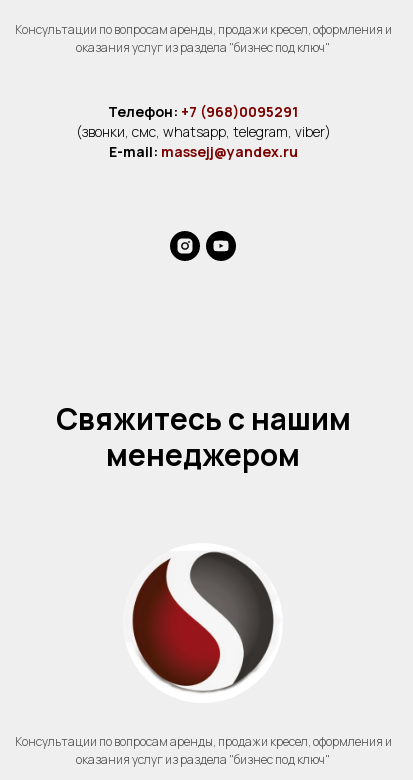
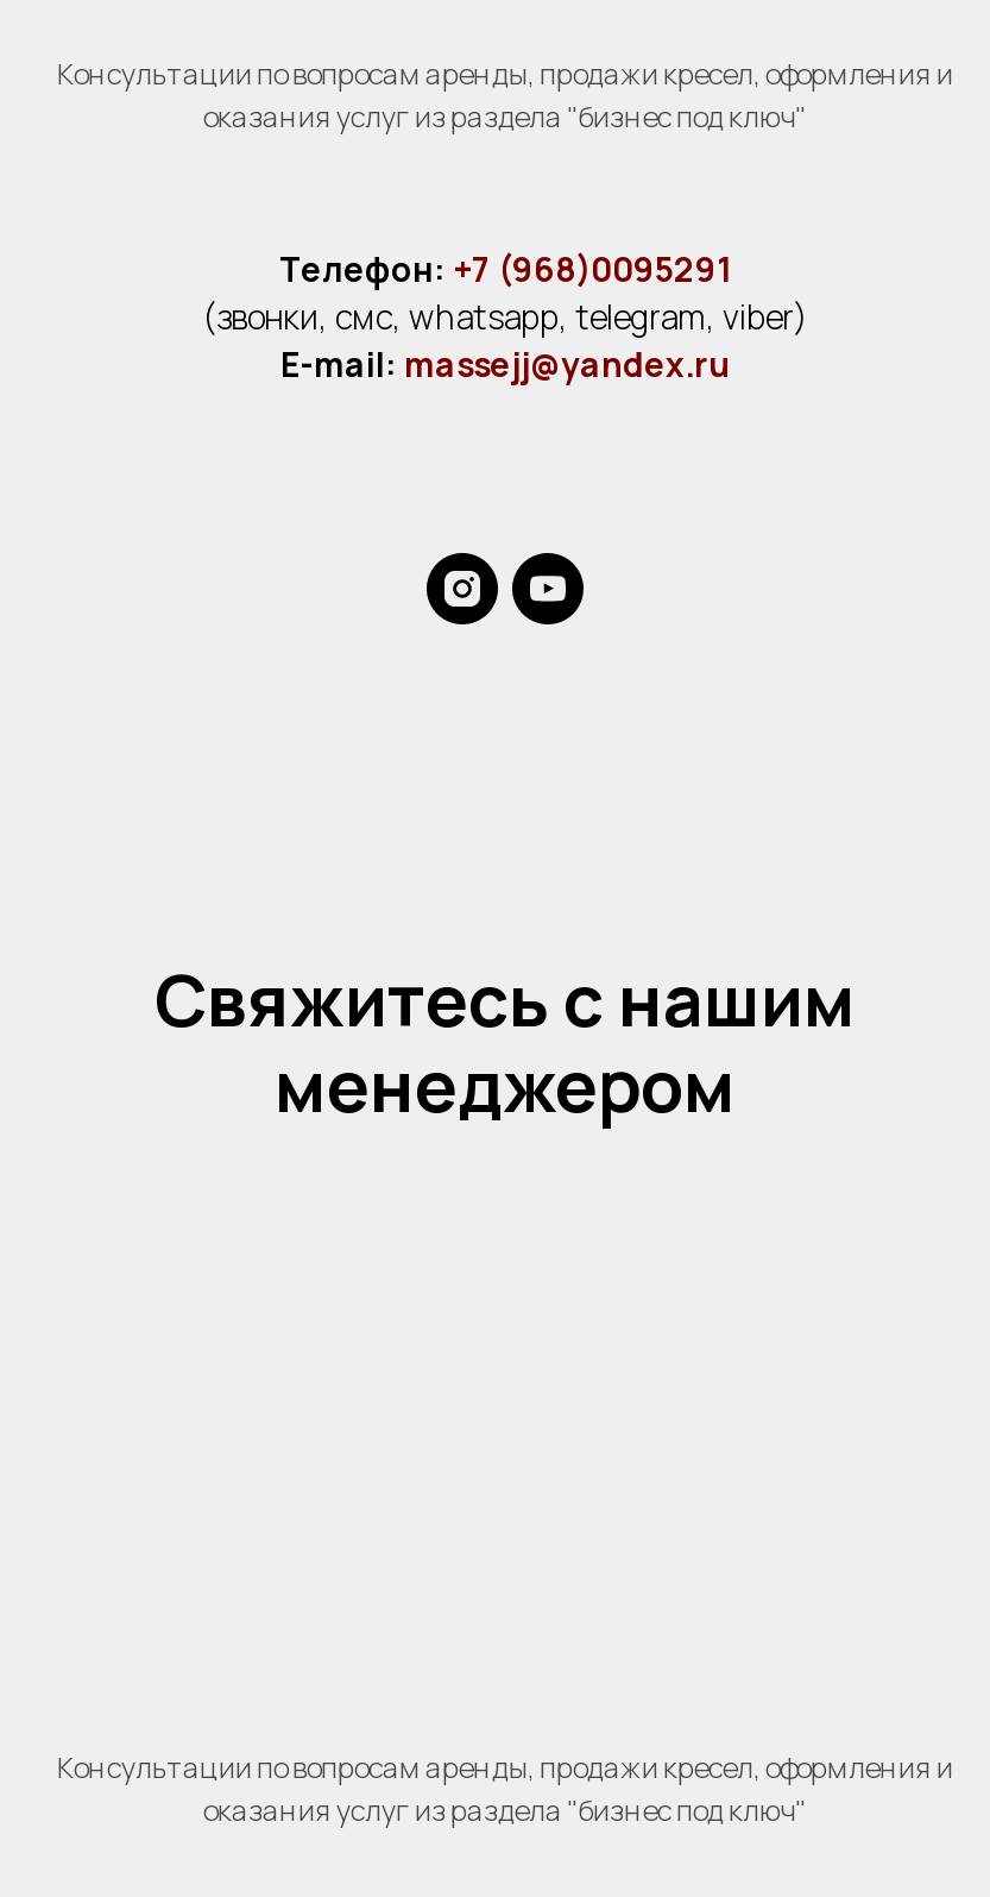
[131,551,274,693] [image] -> none

